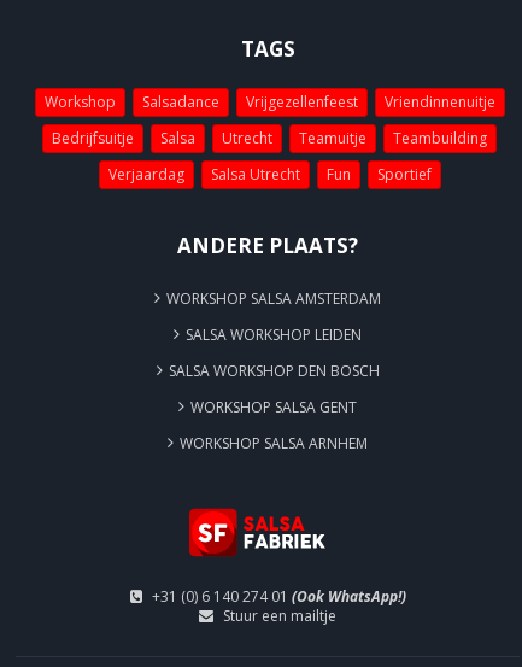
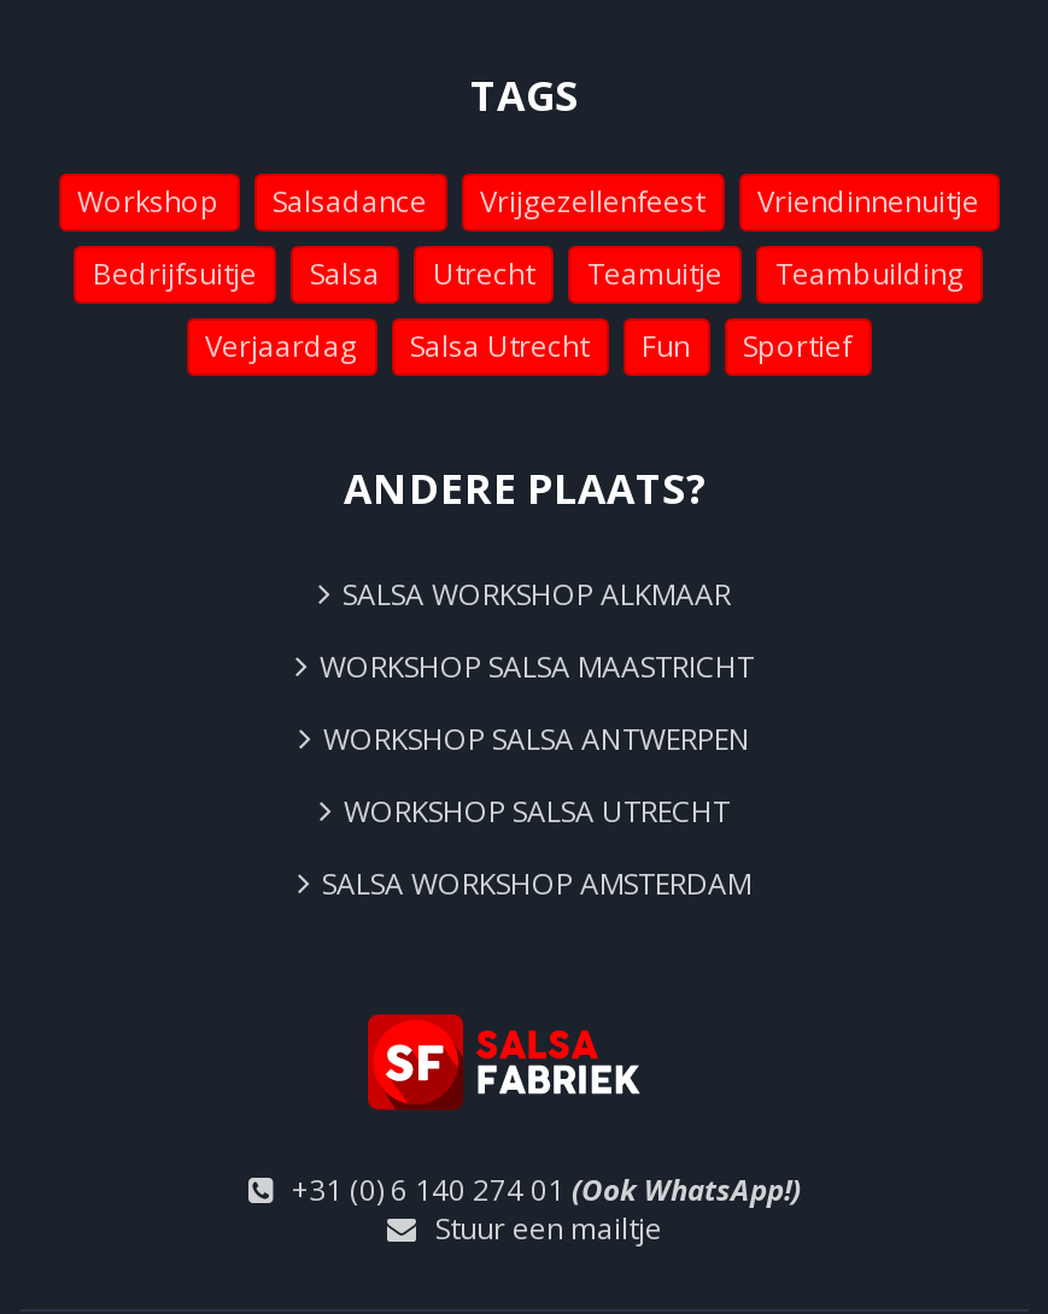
[166,288,381,309] WORKSHOP SALSA AMSTERDAM -> [342,574,731,615] SALSA WORKSHOP ALKMAAR
[186,324,362,345] SALSA WORKSHOP LEIDEN -> [320,646,754,687] WORKSHOP SALSA MAASTRICHT
[168,361,379,381] SALSA WORKSHOP DEN BOSCH -> [323,718,750,759] WORKSHOP SALSA ANTWERPEN
[190,397,357,417] WORKSHOP SALSA GENT -> [344,791,730,832] WORKSHOP SALSA UTRECHT
[180,433,368,454] WORKSHOP SALSA ARNHEM -> [322,863,751,904] SALSA WORKSHOP AMSTERDAM

